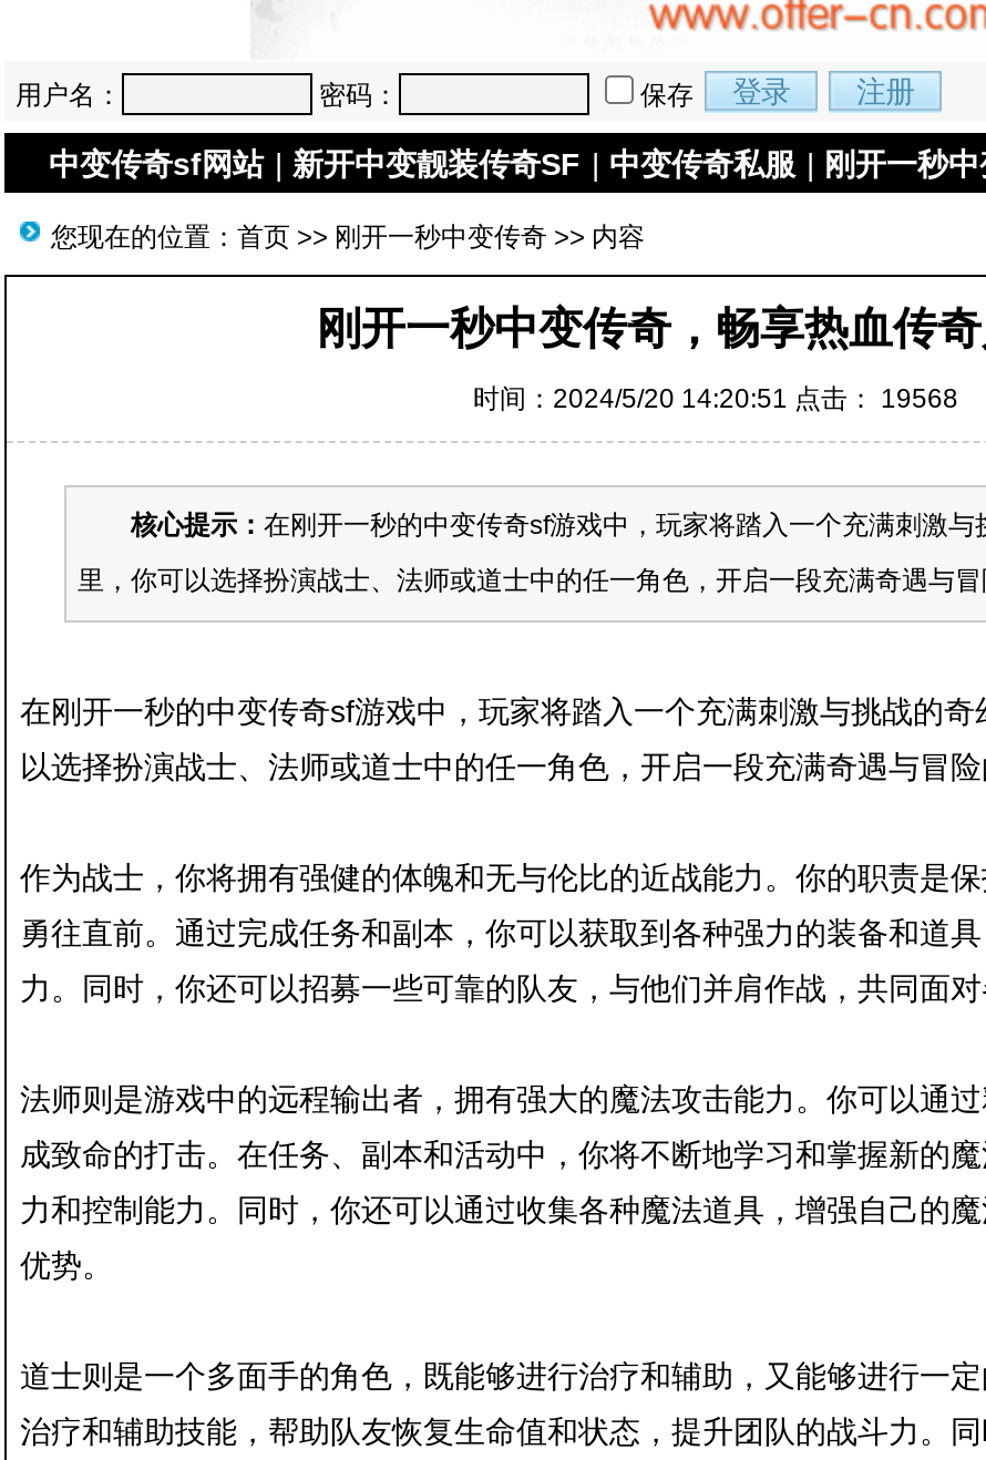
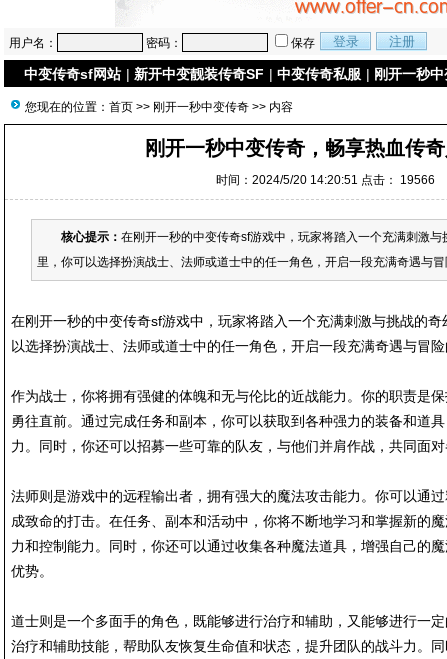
[473,383,958,414] 时间：2024/5/20 14:20:51 点击： 19568 -> [215,173,434,187] 时间：2024/5/20 14:20:51 点击： 19566

